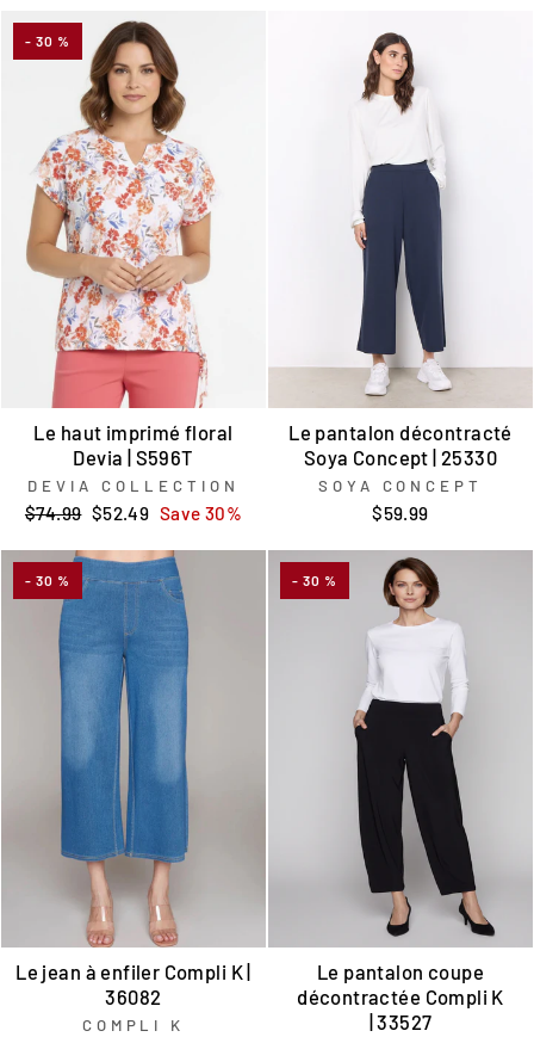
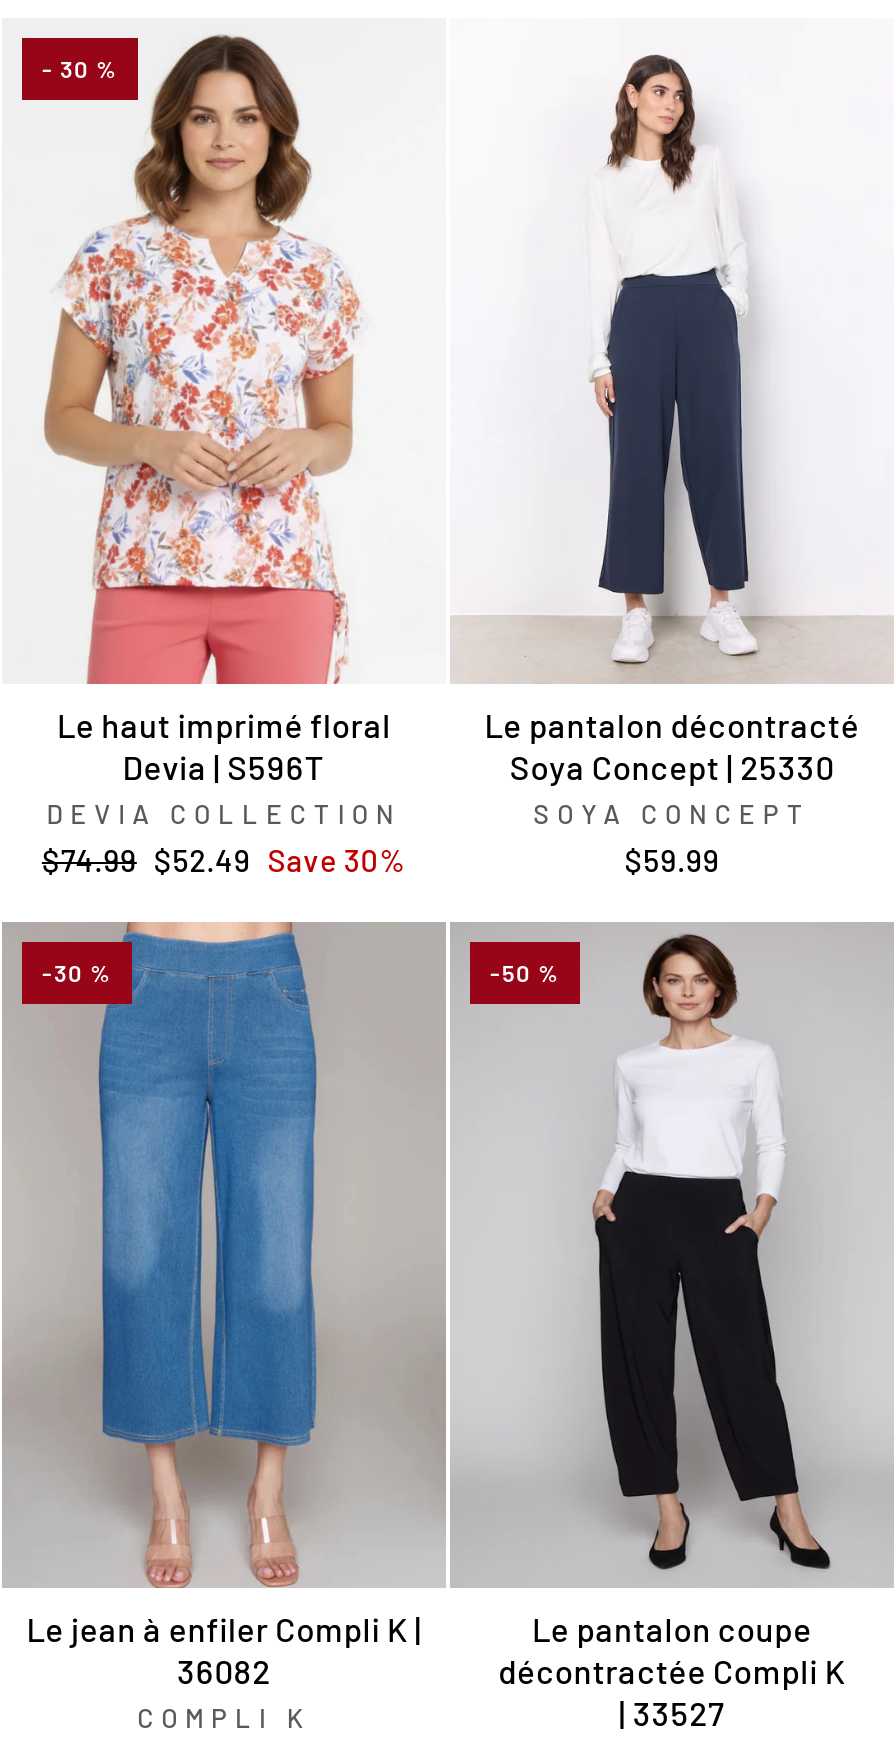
[25,571,70,588] - 30 % -> [42,958,112,986] -30 %
[292,571,337,588] - 30 % -> [490,958,560,986] -50 %

